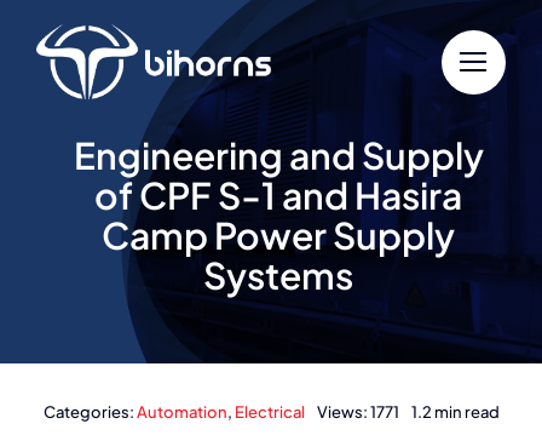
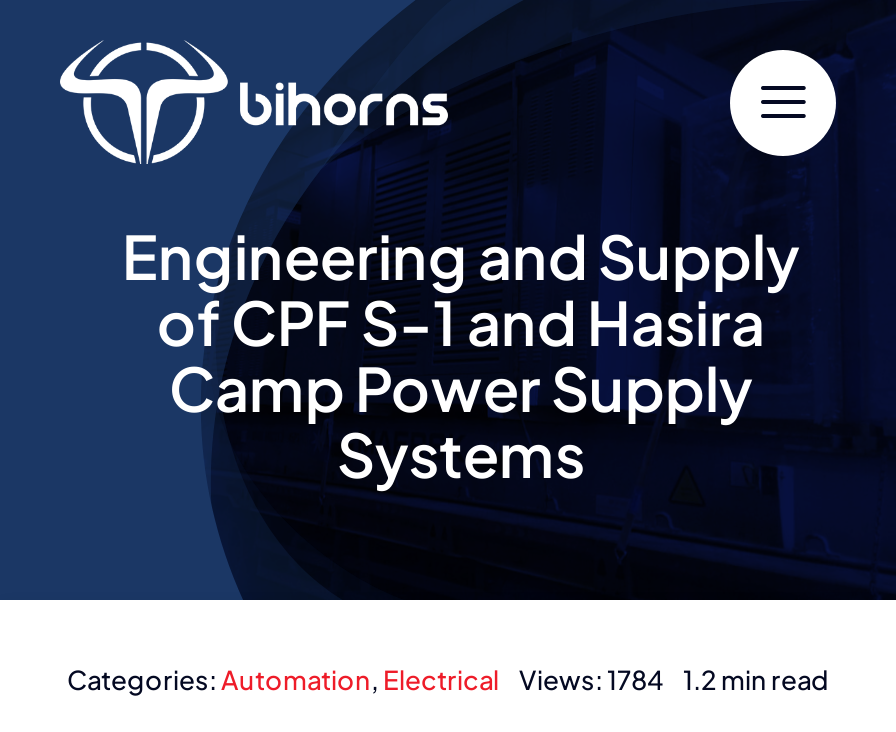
[43,402,499,422] Categories: Automation, Electrical Views: 1771 1.2 min read -> [67,664,829,696] Categories: Automation, Electrical Views: 1784 1.2 min read

